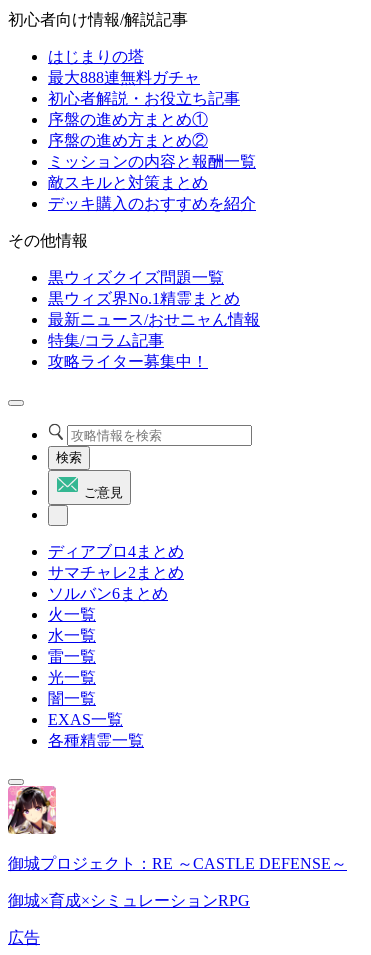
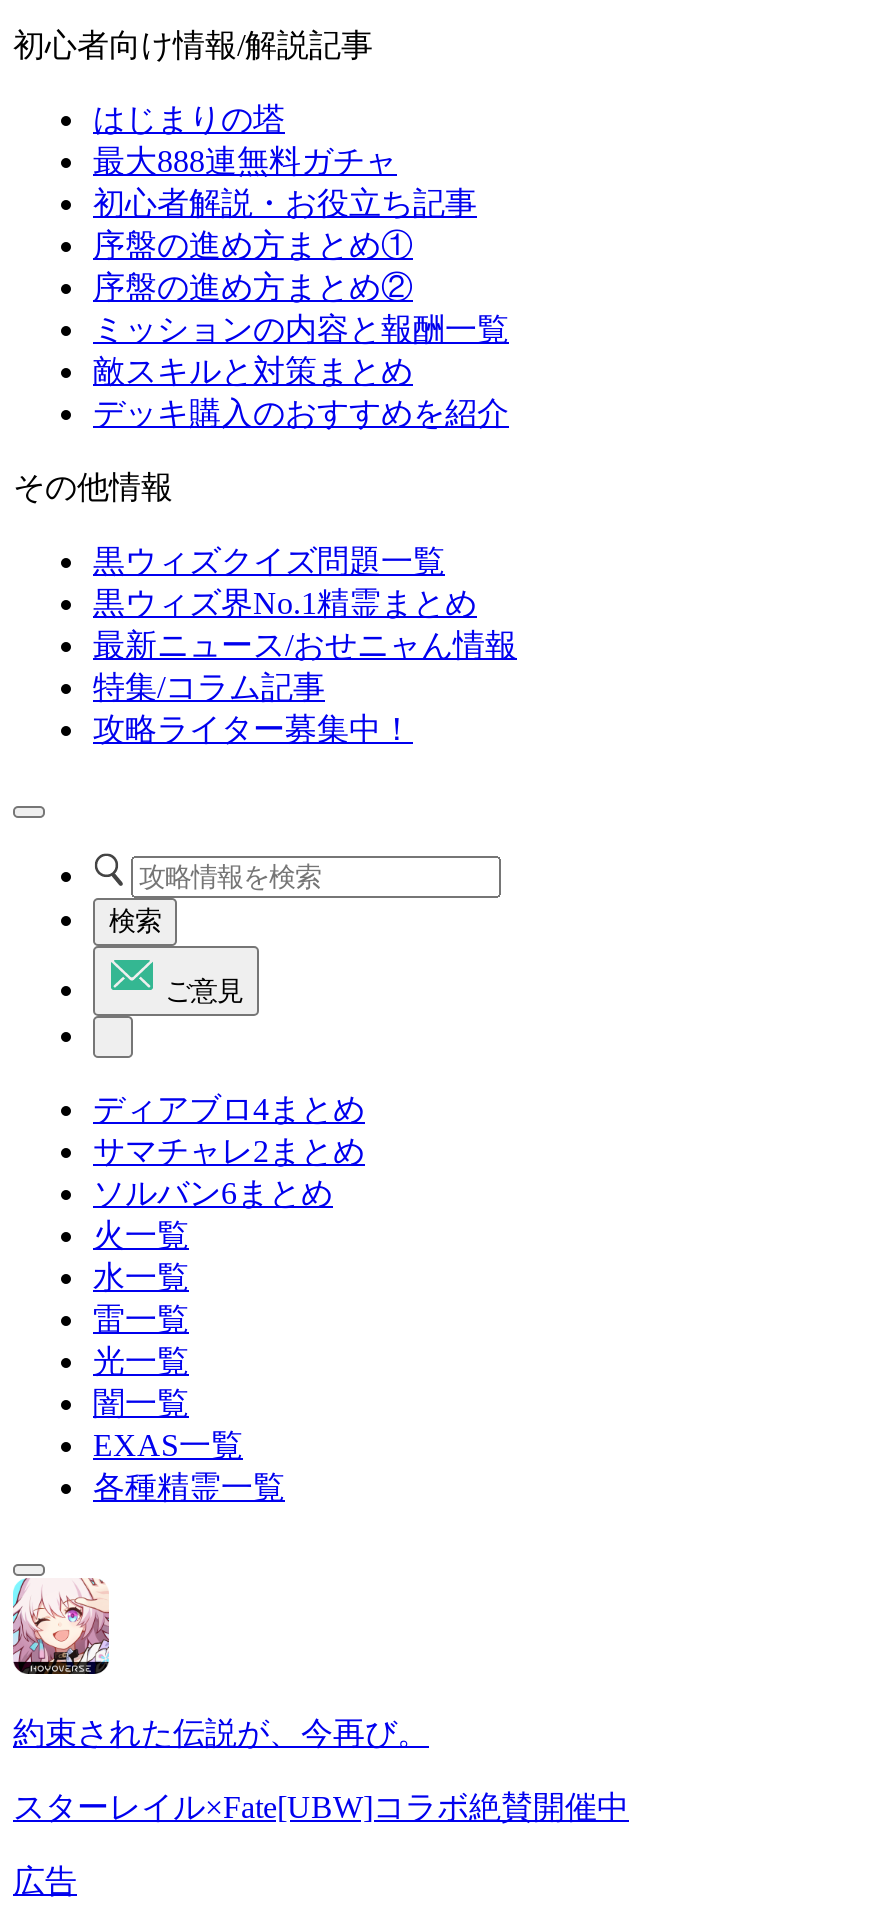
[7,785,347,872] [image] | 御城プロジェクト：RE ～CASTLE DEFENSE～ -> [11,1576,429,1750] [image] | 約束された伝説が、今再び。
[8,892,250,909] 御城×育成×シミュレーションRPG -> [13,1790,629,1824] スターレイル×Fate[UBW]コラボ絶賛開催中

